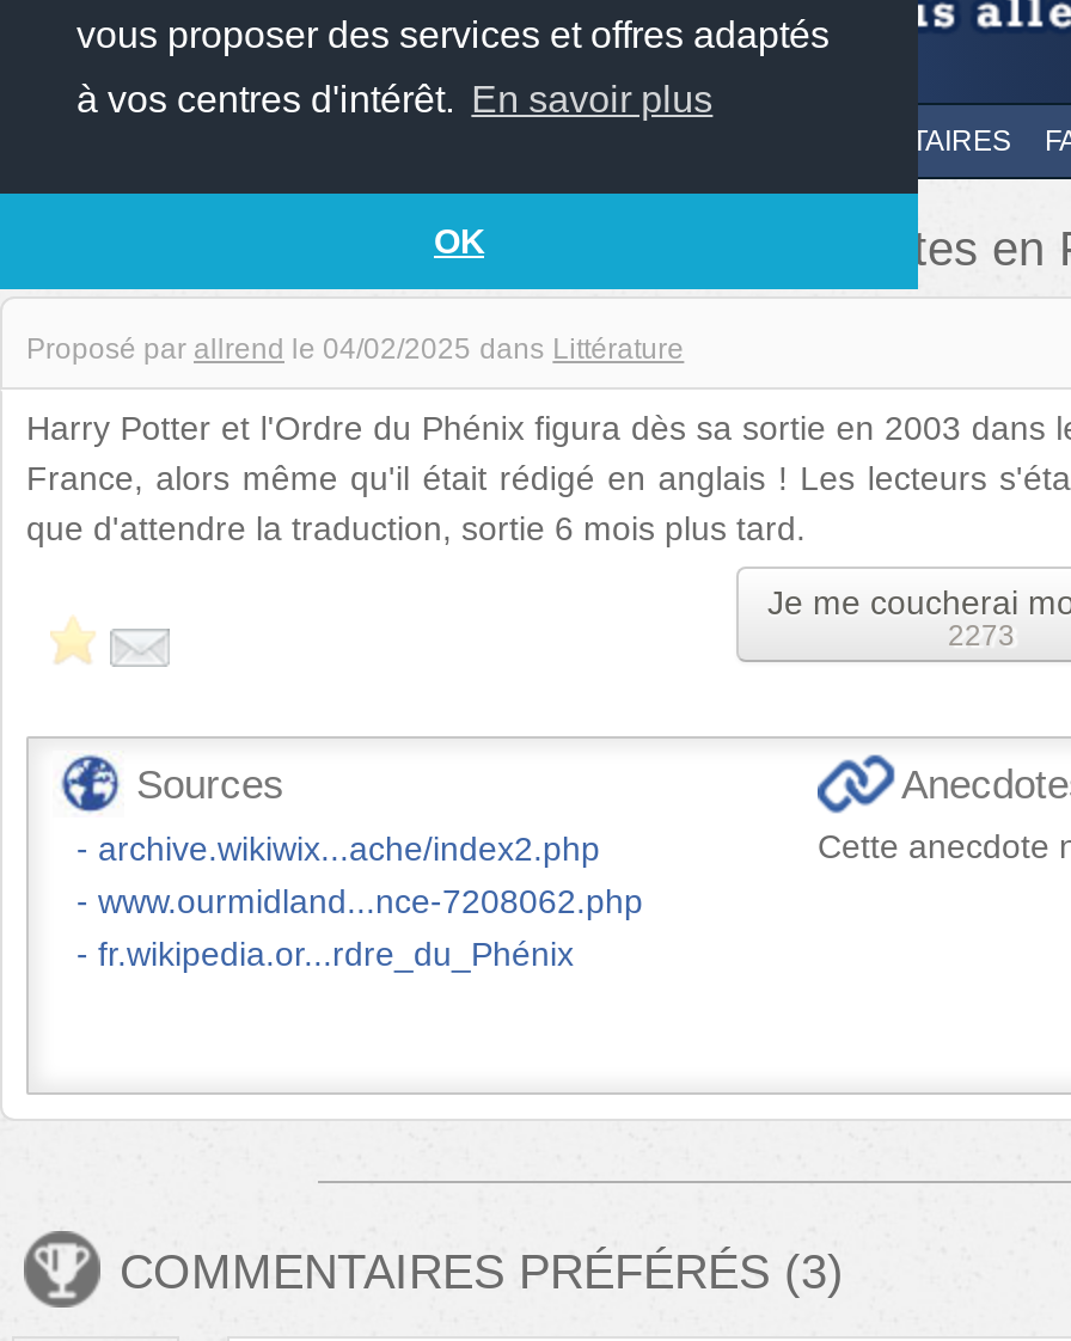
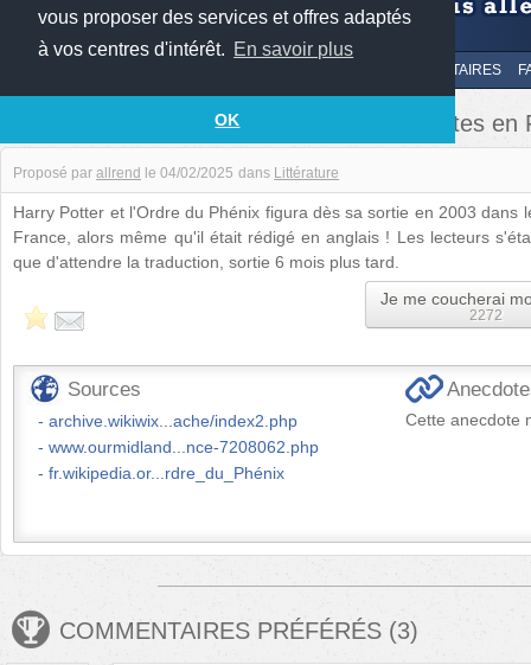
[948,619,1015,653] 2273 -> [470,307,503,324] 2272

